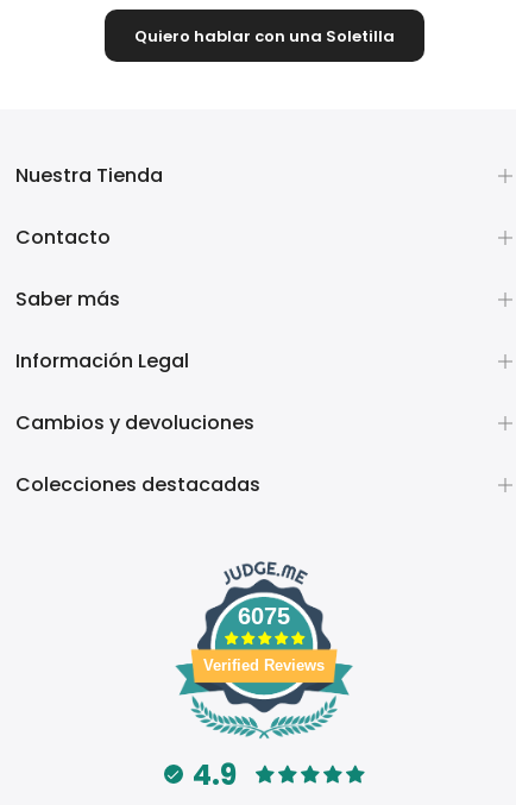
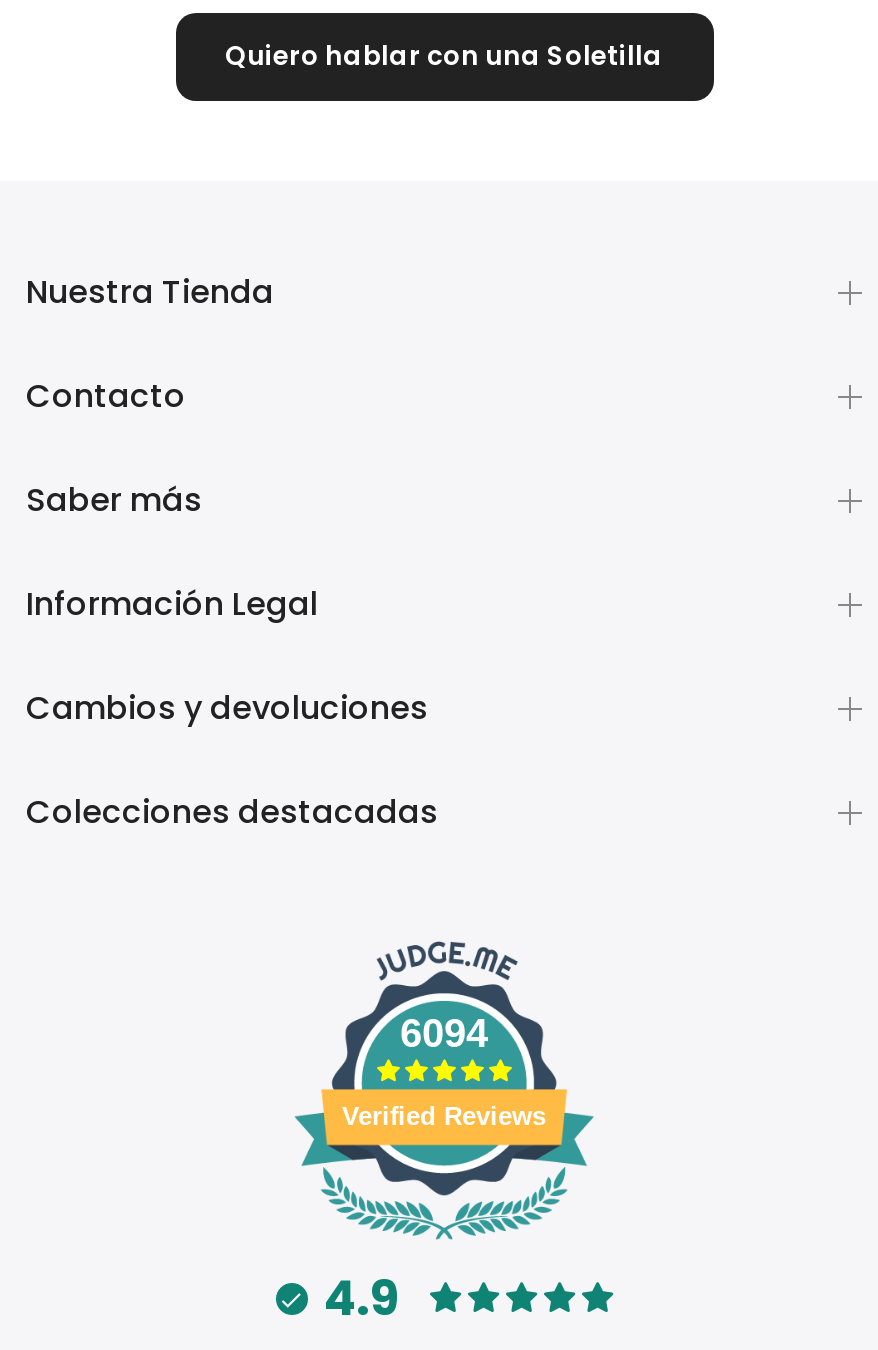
[238,603,290,629] 6075 -> [400,1010,488,1054] 6094

